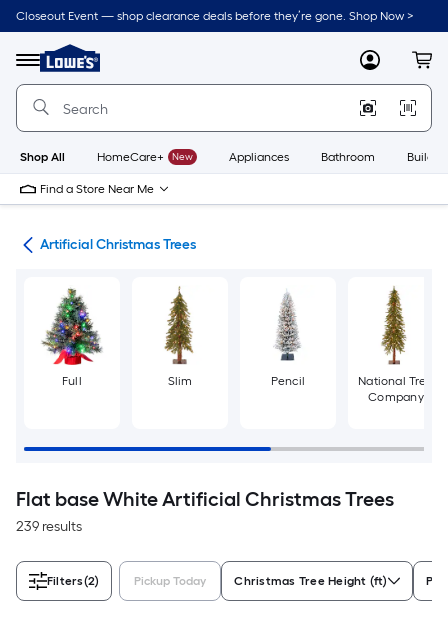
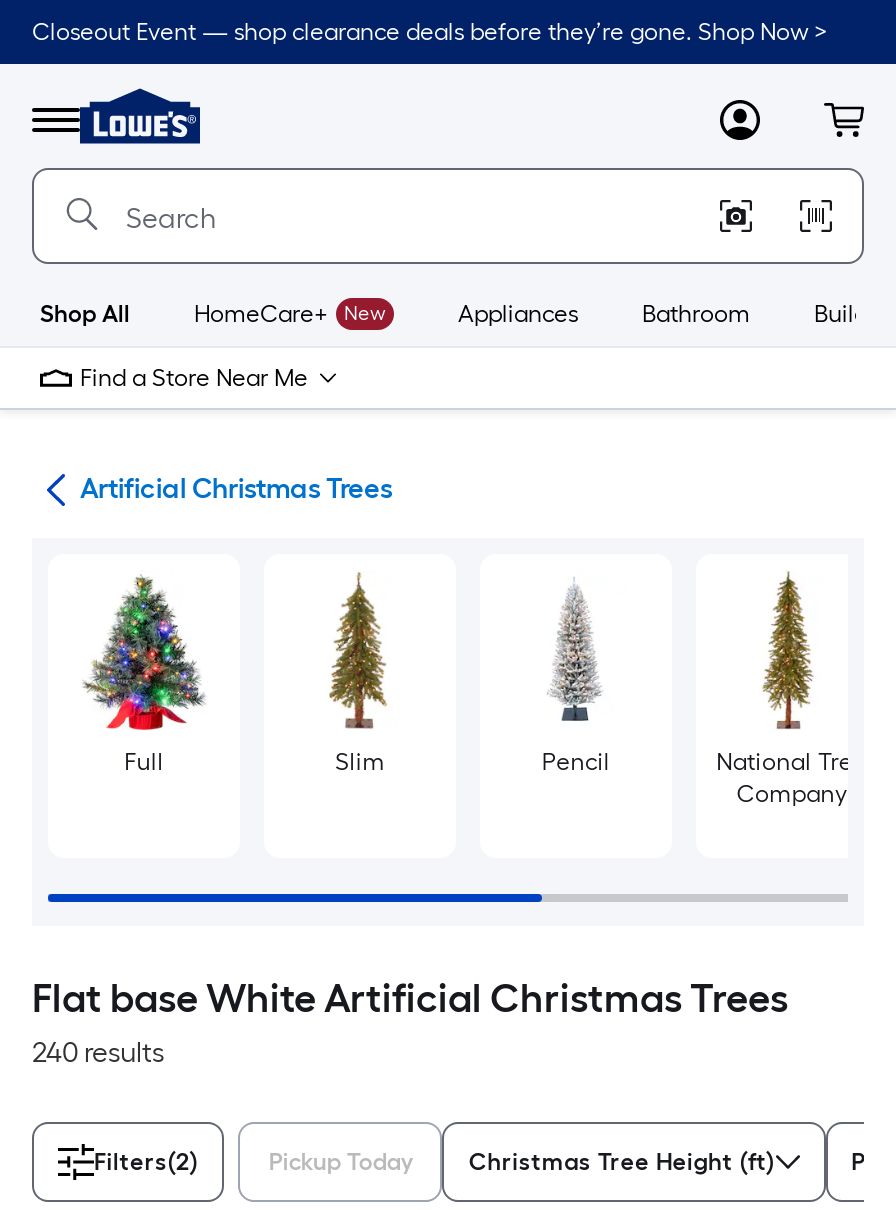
[16,518,82,535] 239 results -> [32,1036,164,1070] 240 results

